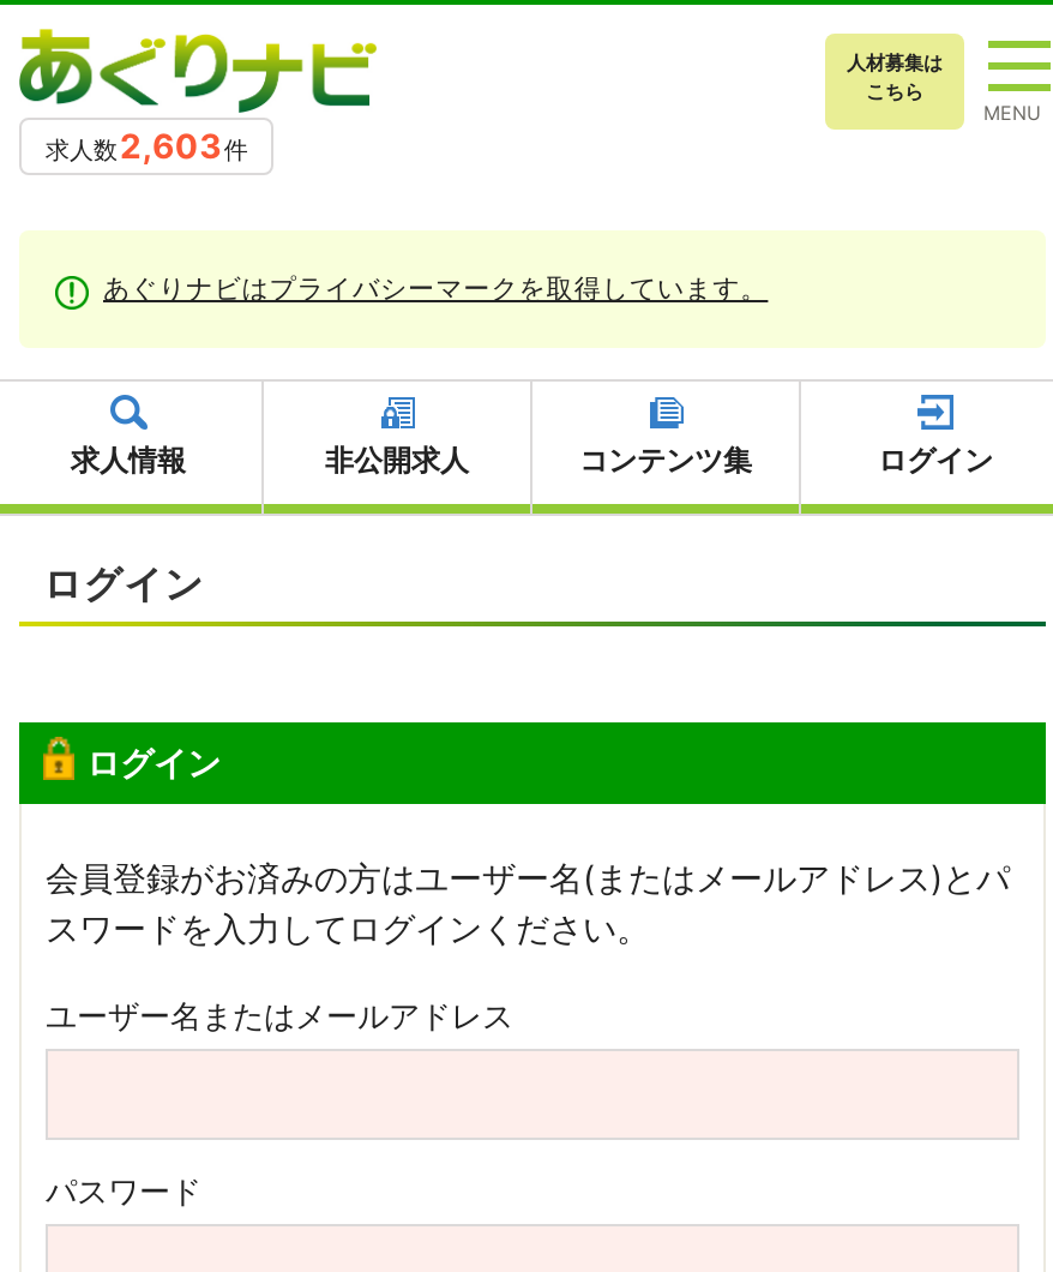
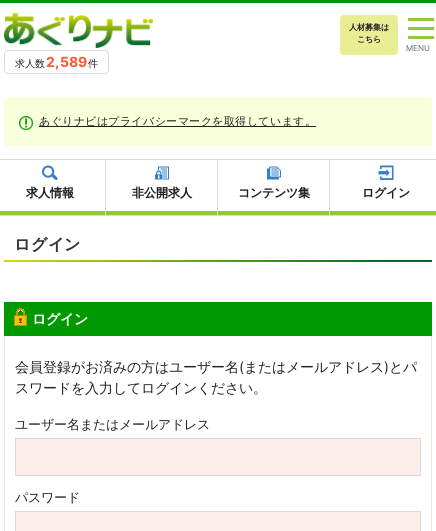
[46,125,248,166] 求人数2,603件 -> [15,53,98,70] 求人数2,589件

